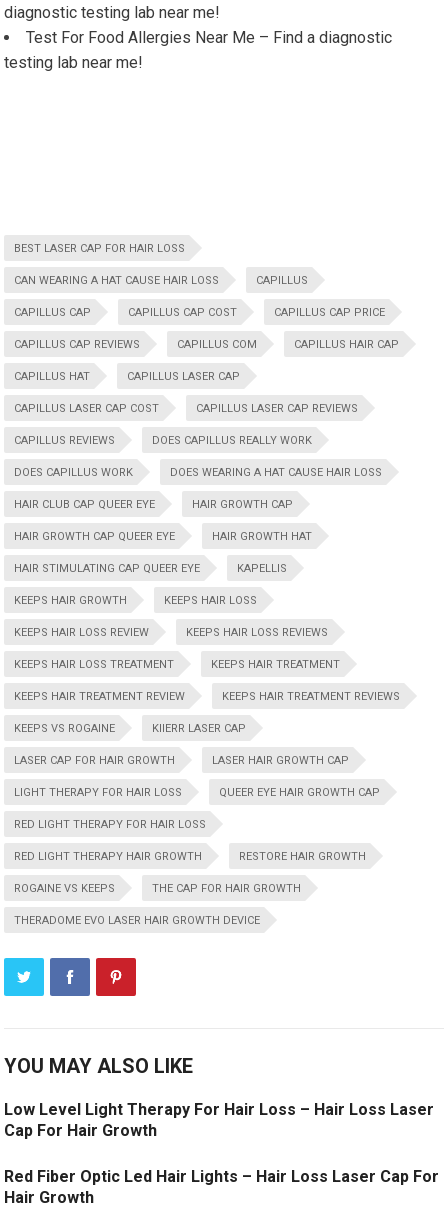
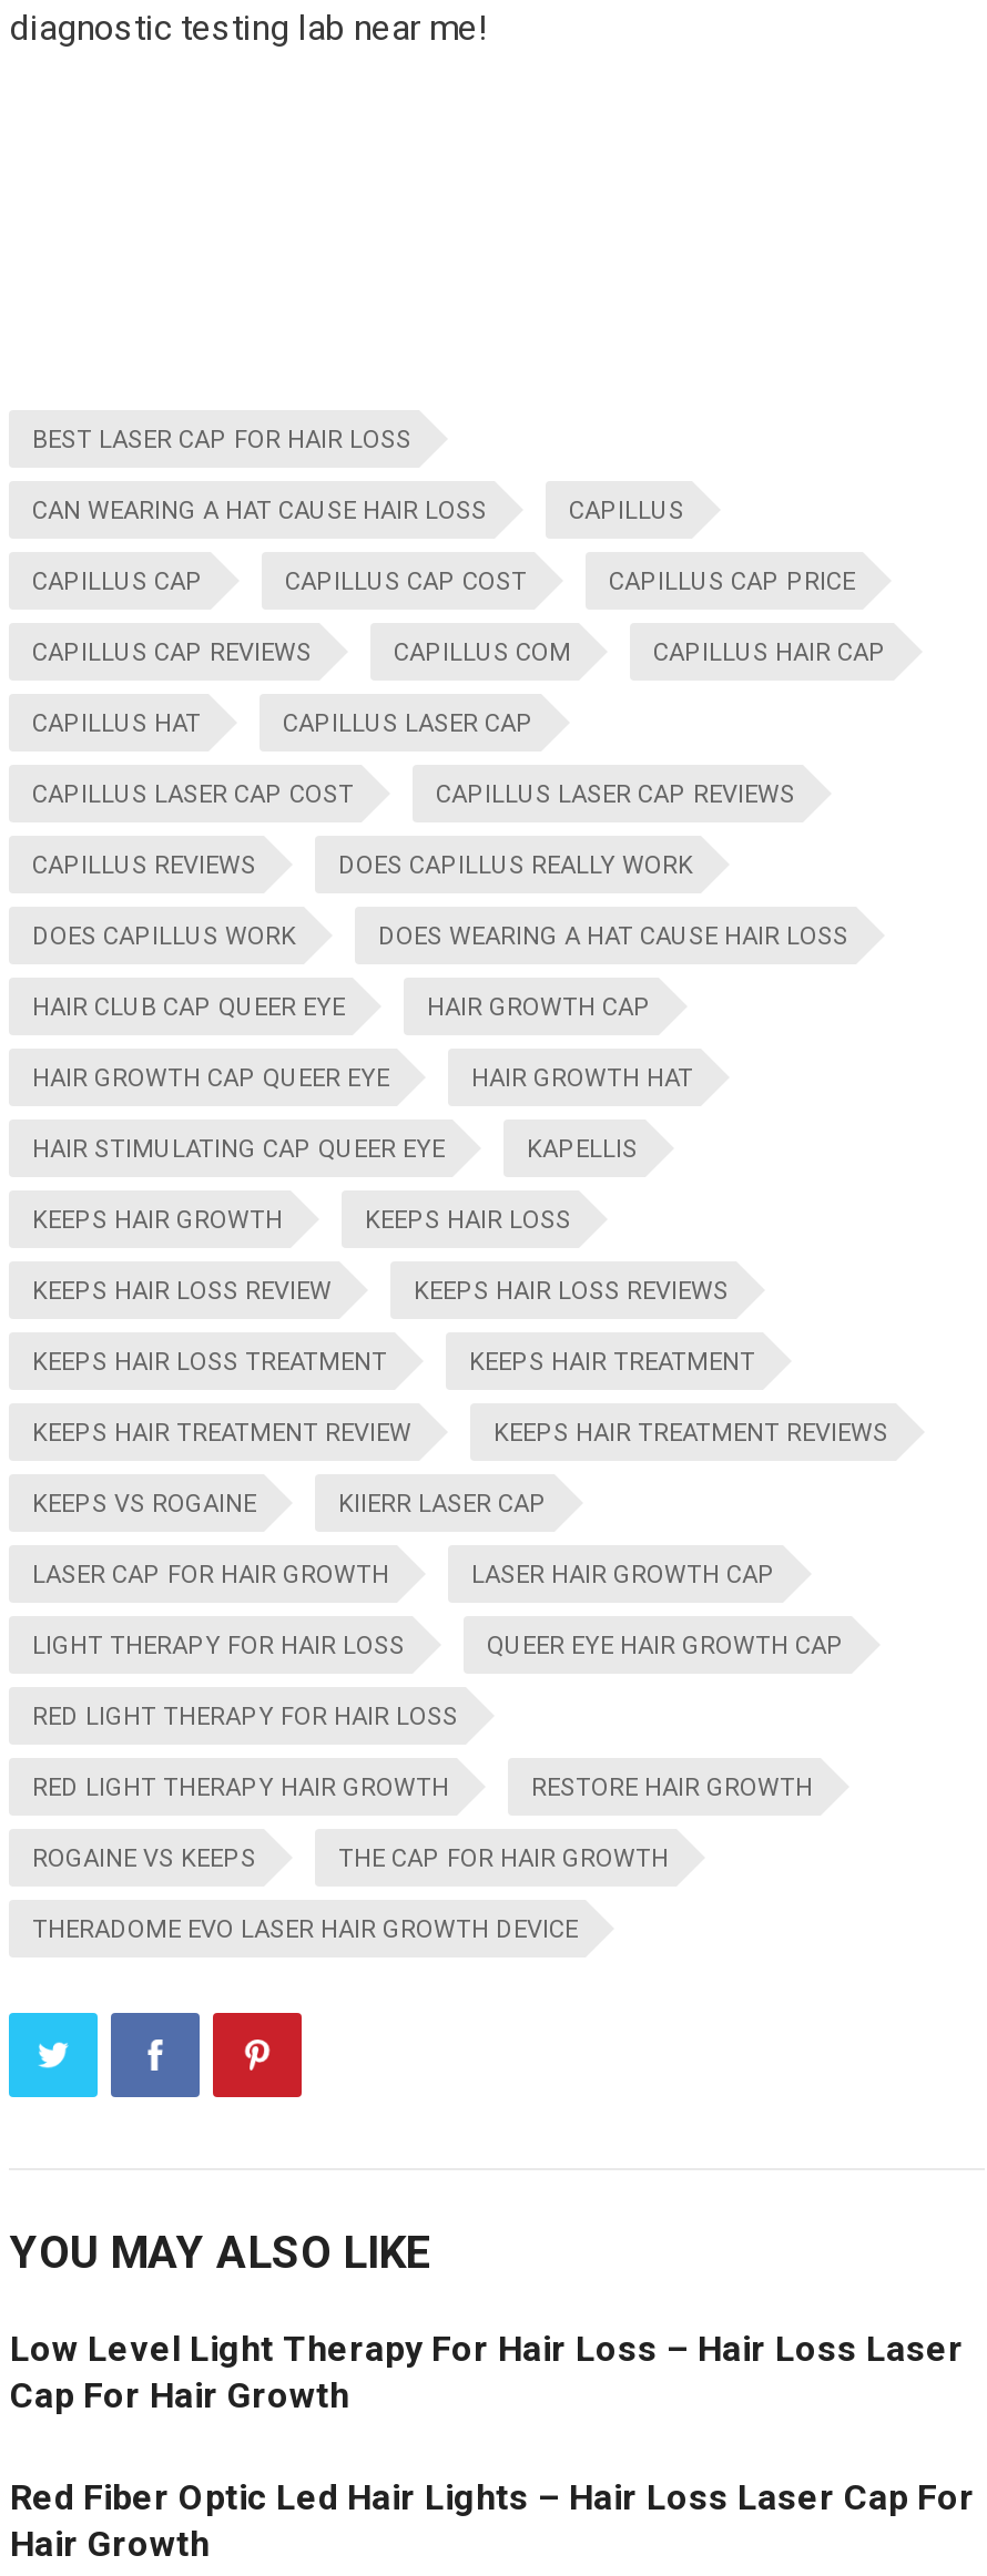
[4,28,392,72] Test For Food Allergies Near Me – Find a diagnostic | testing lab near me! -> none

